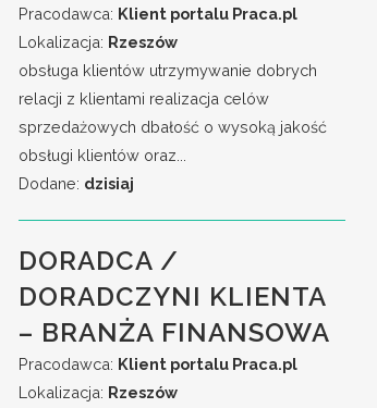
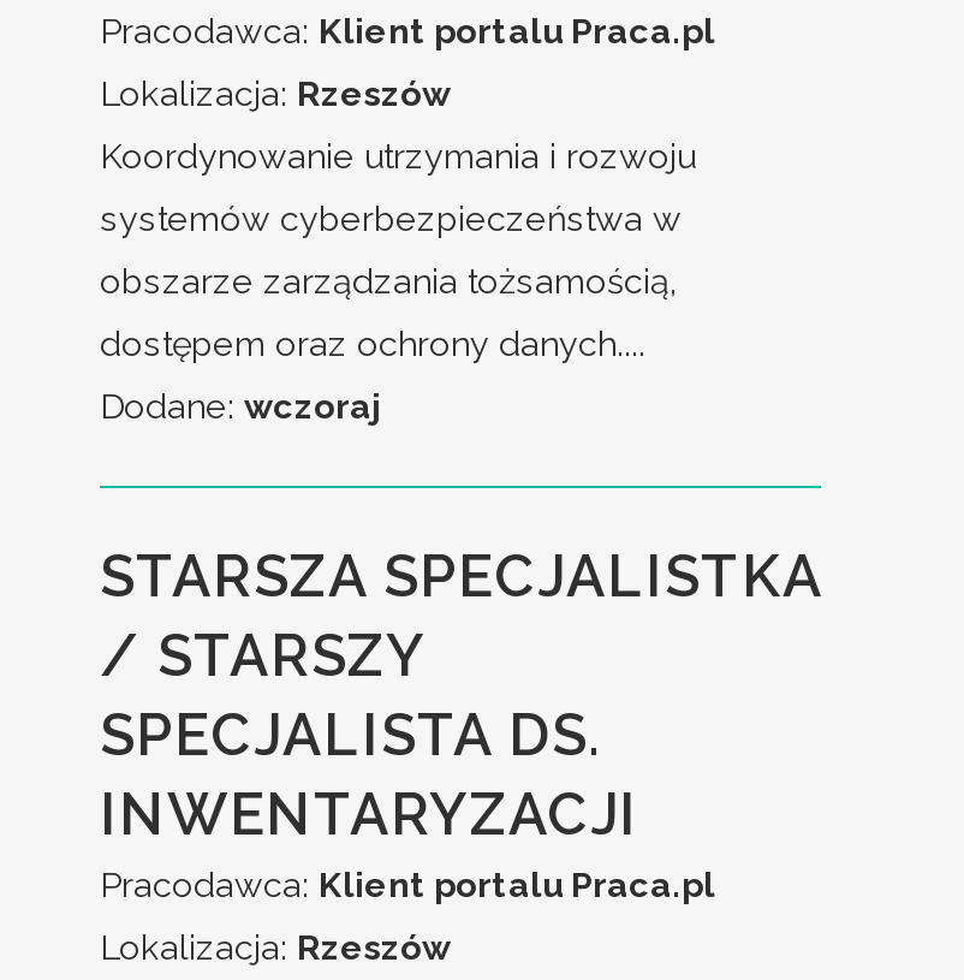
[19,61,317,79] obsługa klientów utrzymywanie dobrych -> [100,135,696,176] Koordynowanie utrzymania i rozwoju
[19,89,269,108] relacji z klientami realizacja celów -> [100,197,682,238] systemów cyberbezpieczeństwa w
[19,118,327,136] sprzedażowych dbałość o wysoką jakość -> [100,260,677,301] obszarze zarządzania tożsamością,
[19,146,186,164] obsługi klientów oraz... -> [100,322,645,363] dostępem oraz ochrony danych....
[19,174,134,193] Dodane: dzisiaj -> [100,385,381,426] Dodane: wczoraj
[19,245,330,348] DORADCA / | DORADCZYNI KLIENTA | – BRANŻA FINANSOWA -> [100,541,821,849] STARSZA SPECJALISTKA | / STARSZY | SPECJALISTA DS. | INWENTARYZACJI

